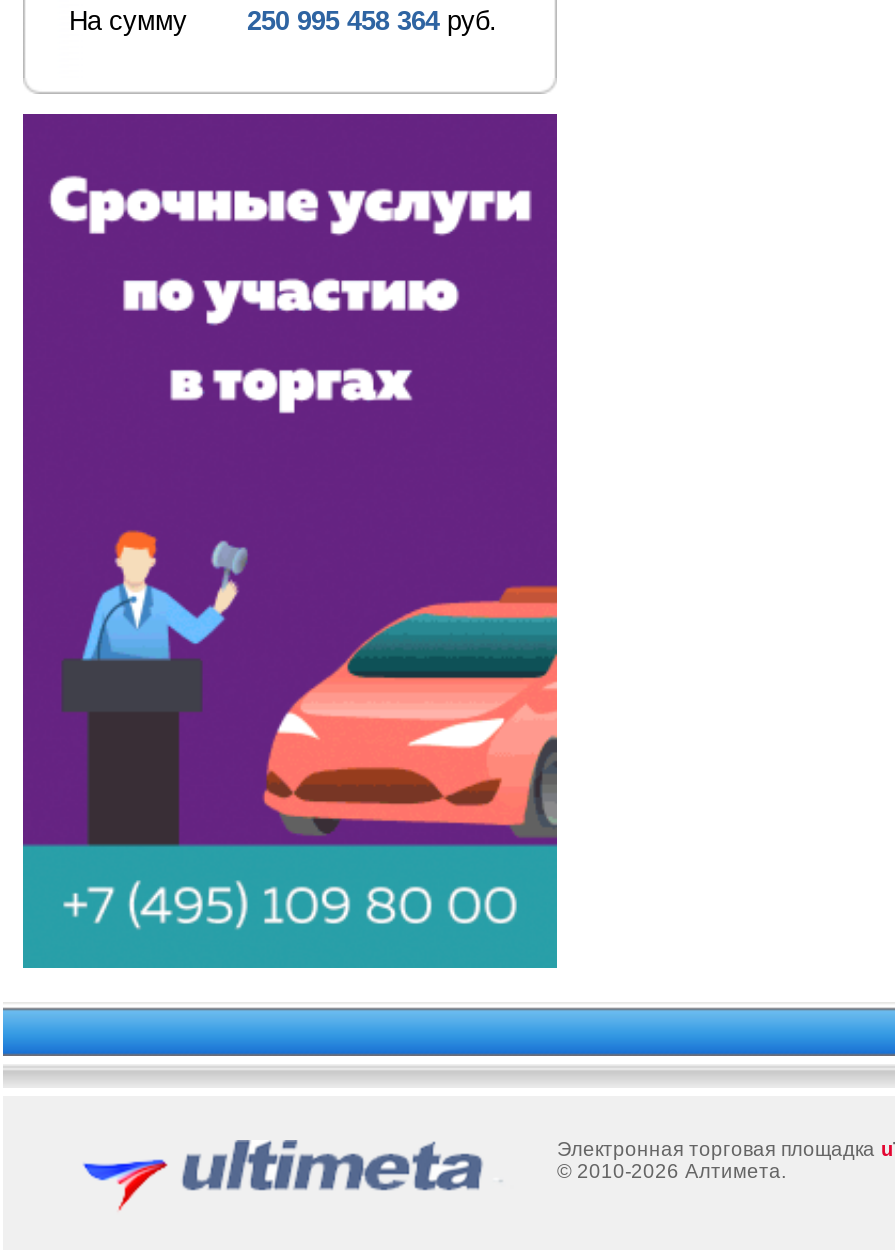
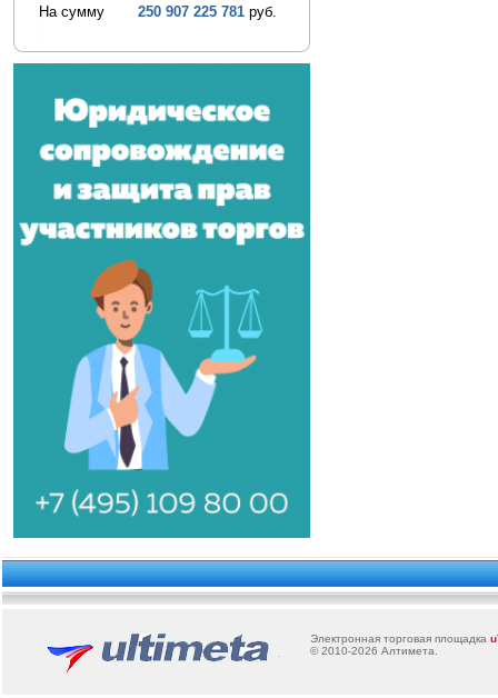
[69,6,497,36] На сумму 250 995 458 364 руб. -> [39,3,277,20] На сумму 250 907 225 781 руб.
[21,112,559,848] [image] -> [12,62,311,471] [image]

